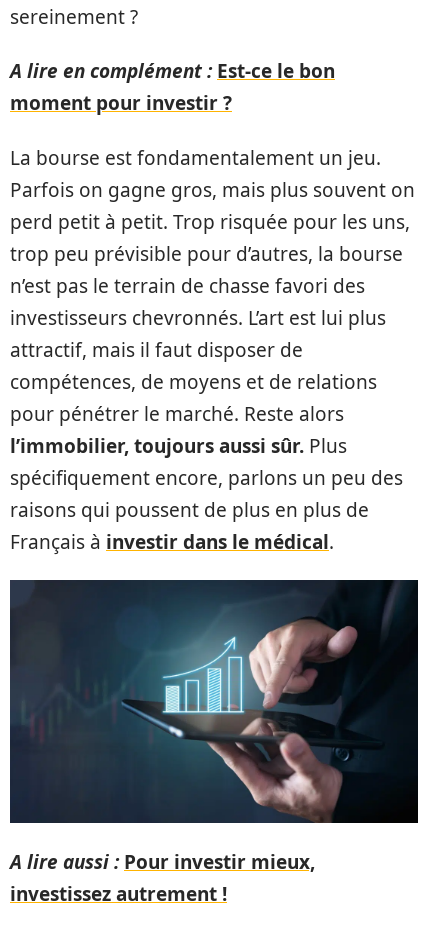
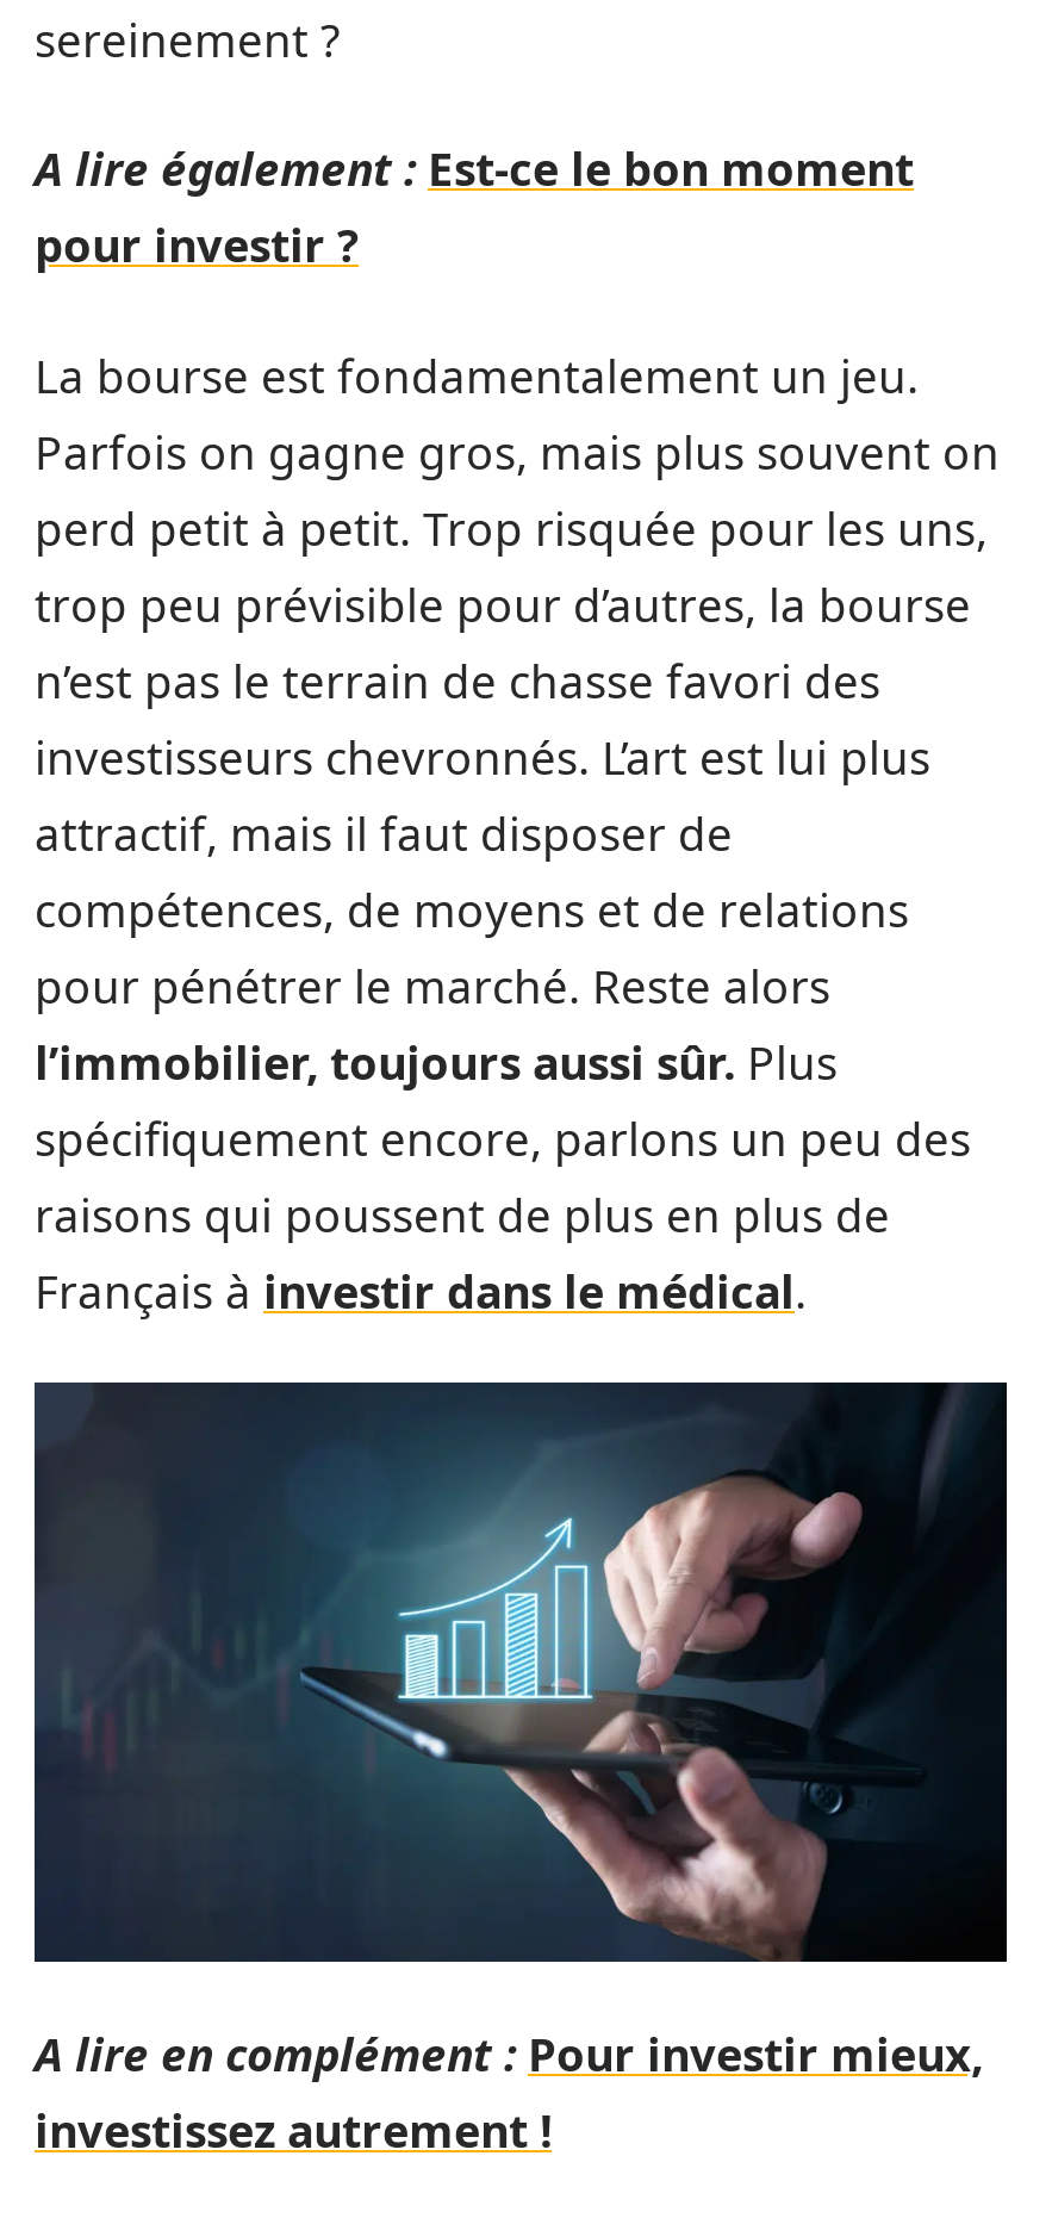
[10,58,335,116] A lire en complément : Est-ce le bon | moment pour investir ? -> [35,138,914,277] A lire également : Est-ce le bon moment | pour investir ?
[10,849,315,875] A lire aussi : Pour investir mieux, -> [35,2023,983,2085] A lire en complément : Pour investir mieux,

